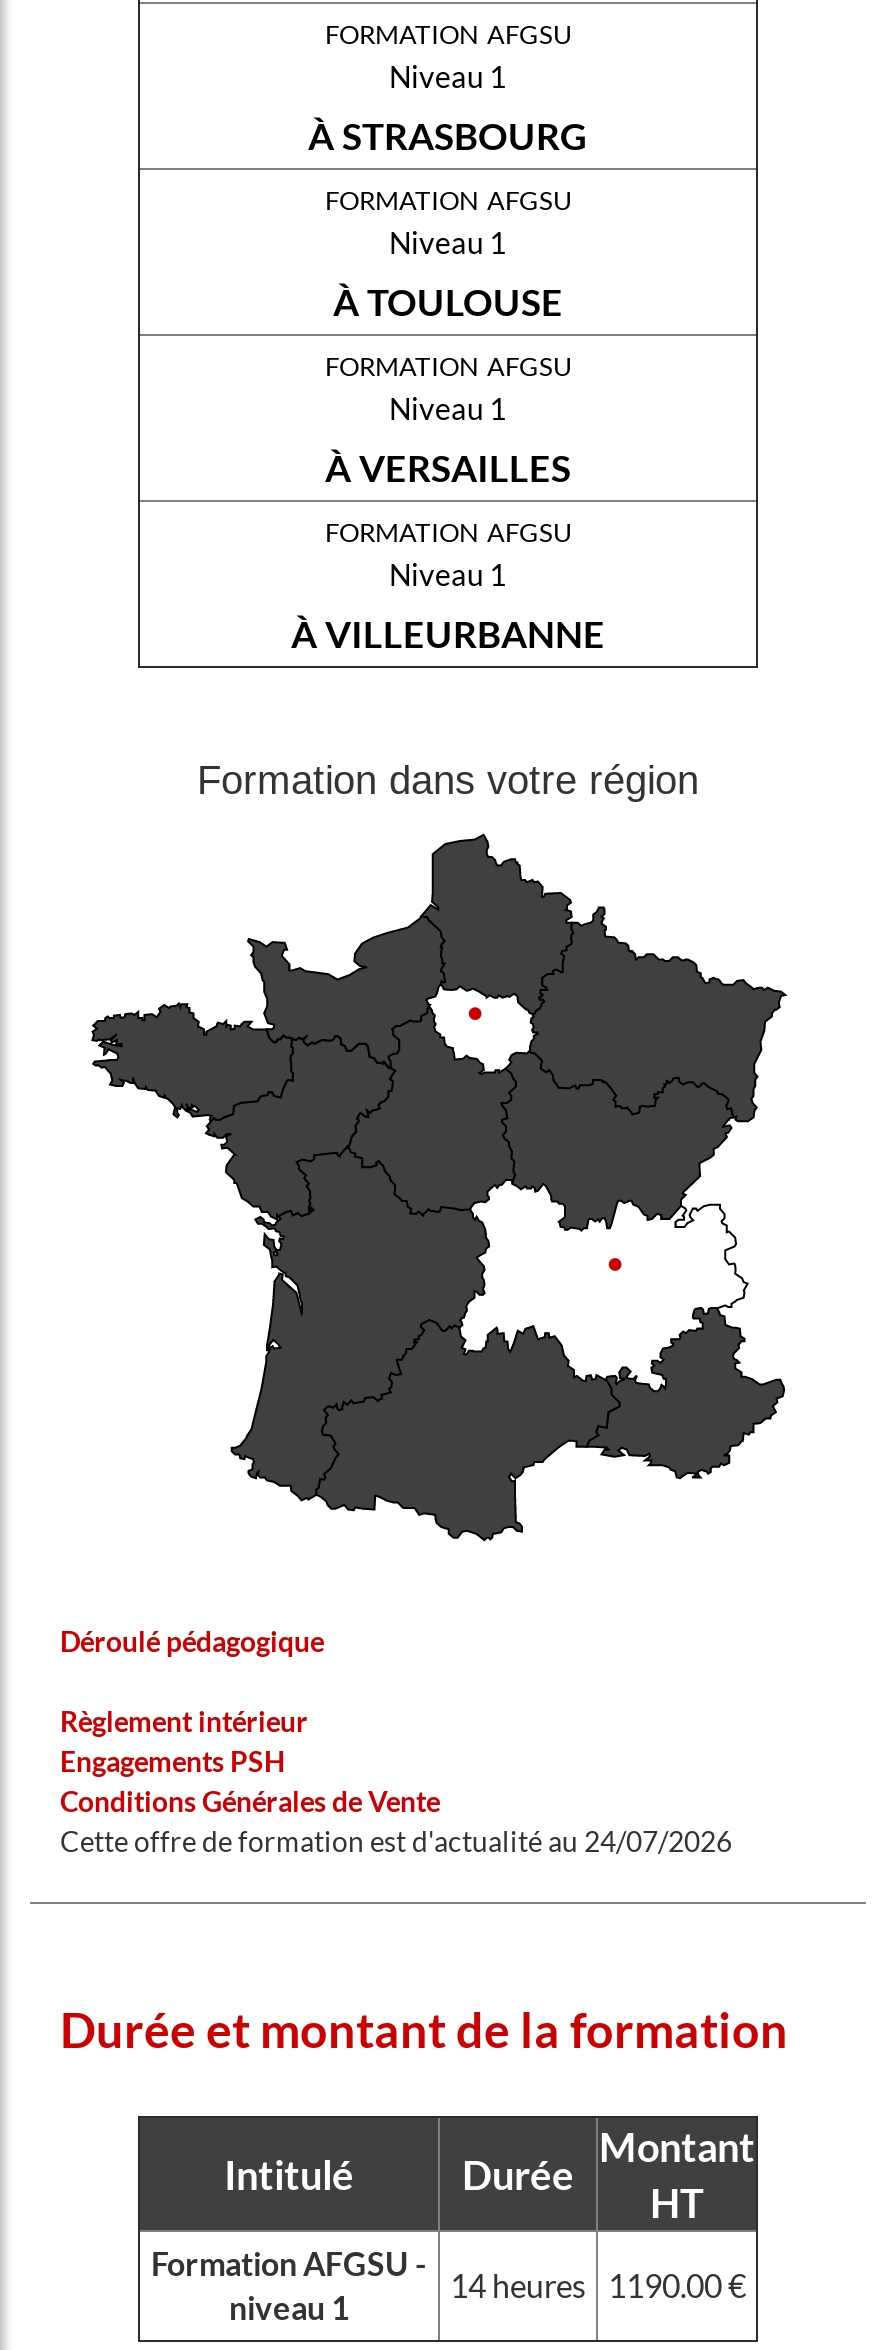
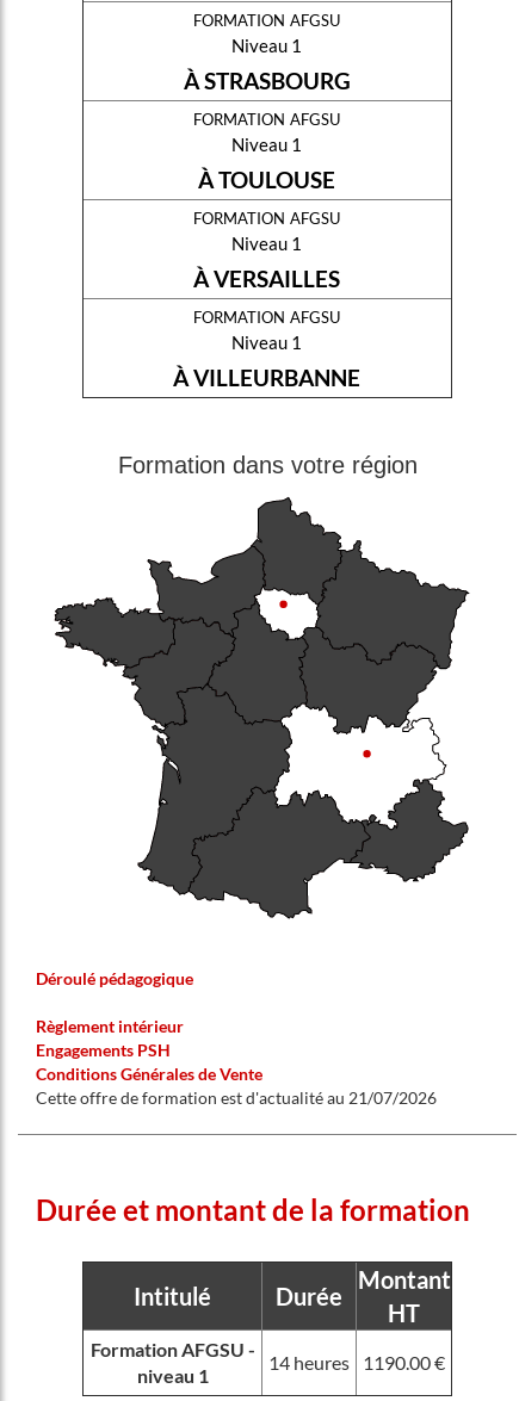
[60,1824,732,1858] Cette offre de formation est d'actualité au 24/07/2026 -> [36,1088,437,1108] Cette offre de formation est d'actualité au 21/07/2026

